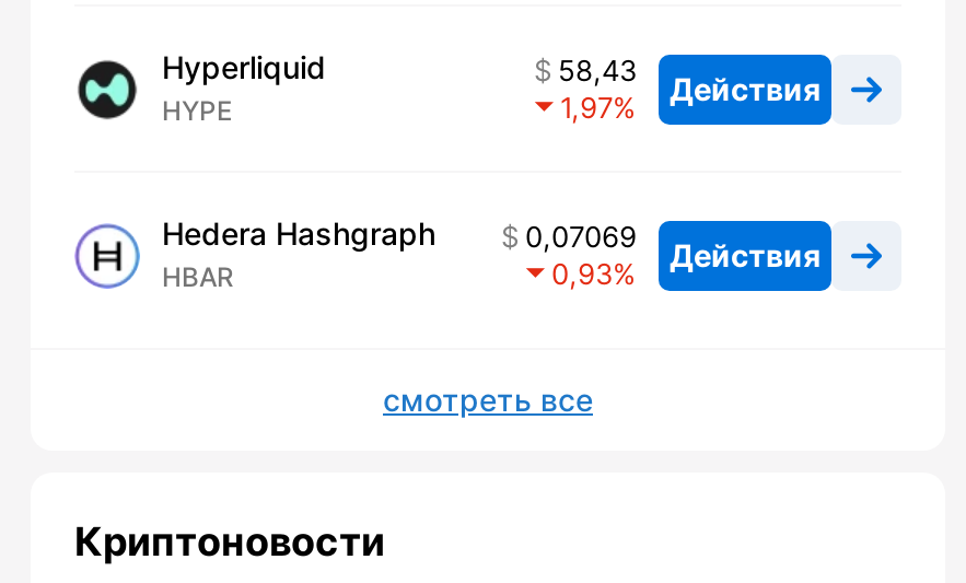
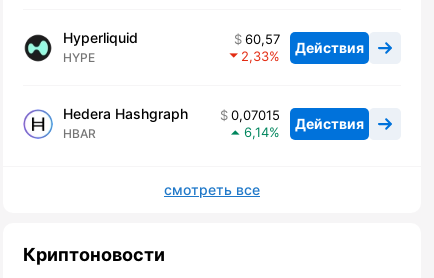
[558,53,820,107] 58,43 Действия -> [245,31,364,56] 60,57 Действия
[560,91,613,126] 1,97 -> [241,48,269,64] 2,33
[525,220,820,273] 0,07069 Действия -> [231,107,364,132] 0,07015 Действия
[551,257,613,292] 0,93 -> [244,124,269,140] 6,14

